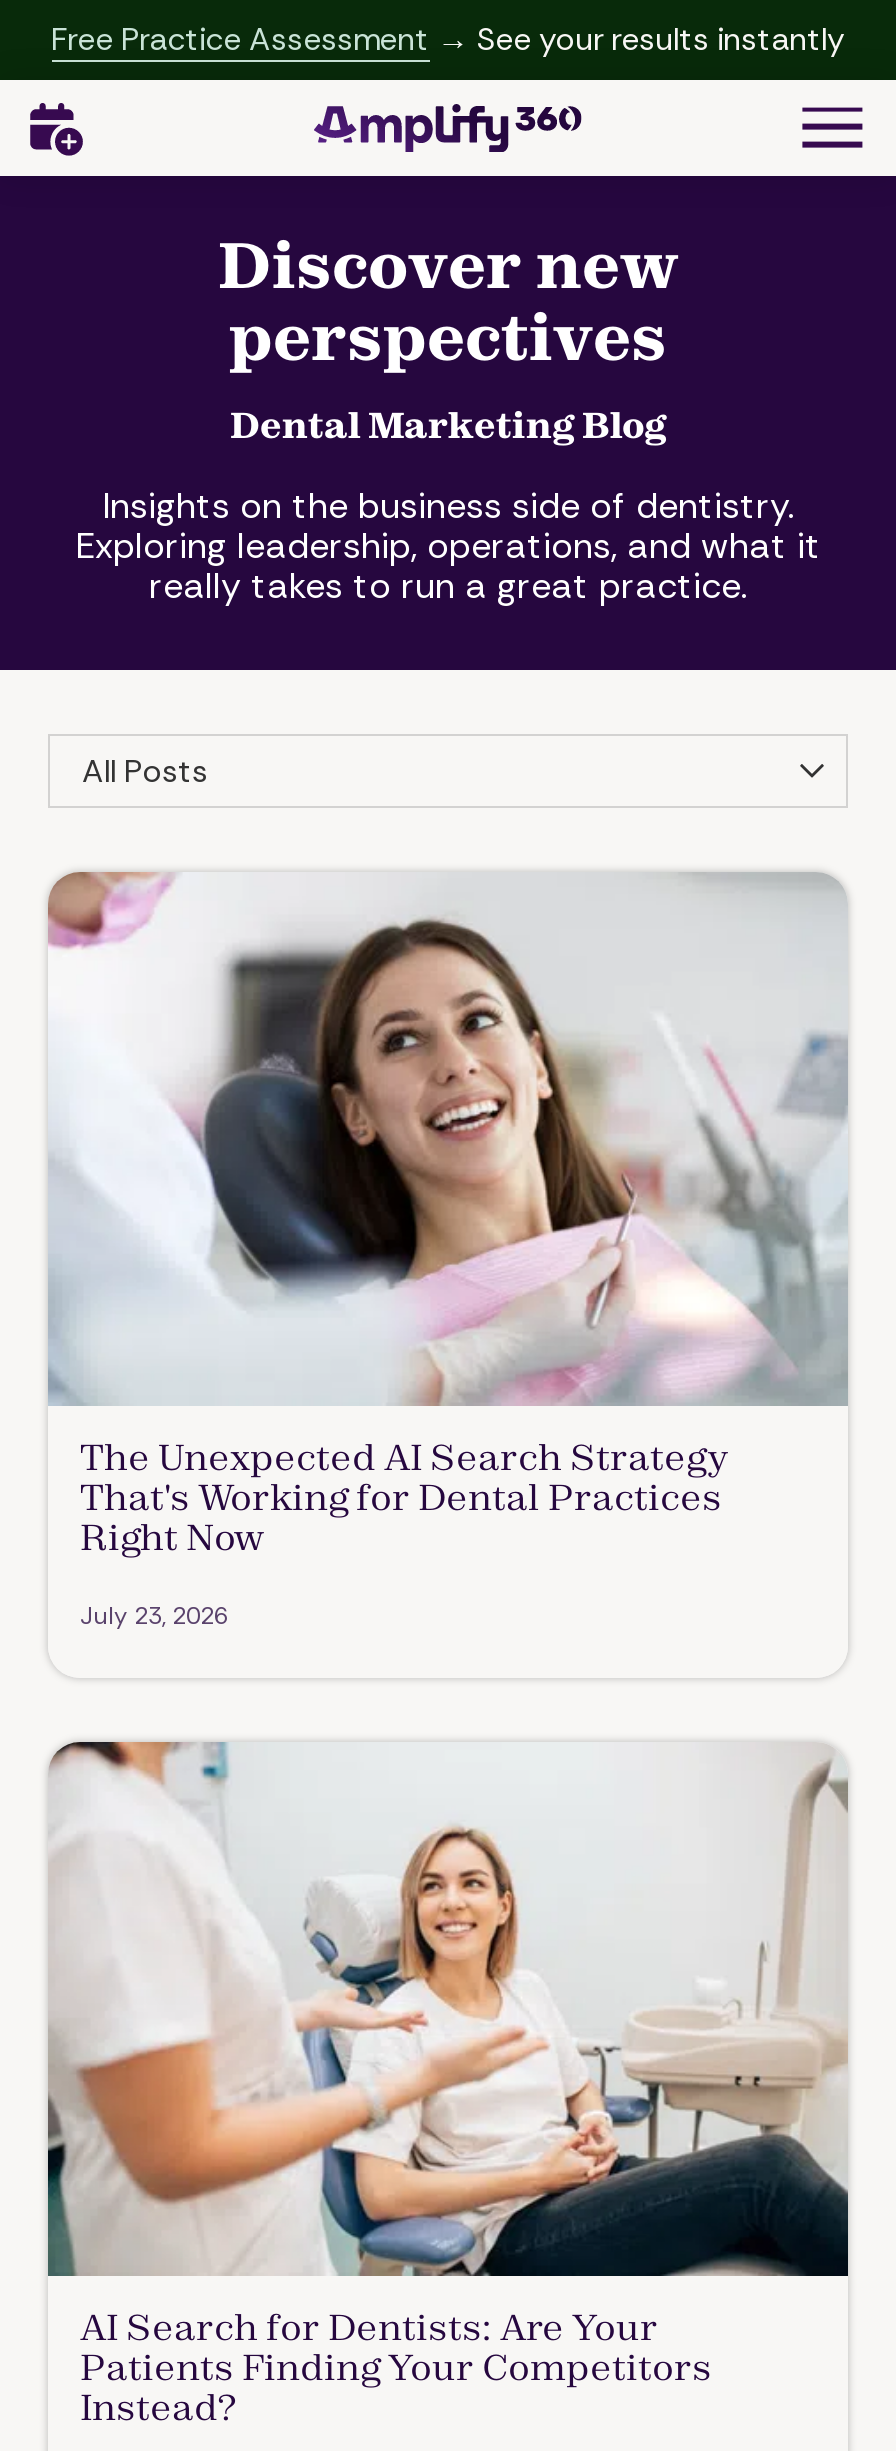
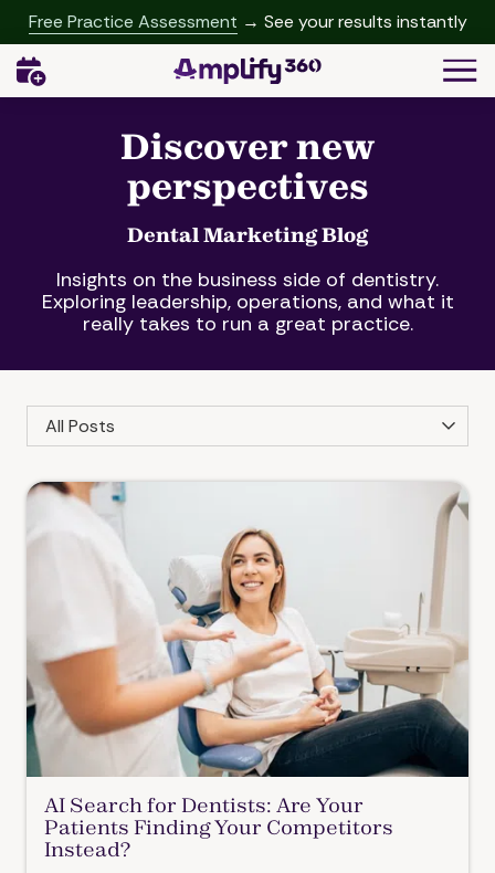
[48,870,848,1632] [image] | The Unexpected AI Search Strategy | That's Working for Dental Practices | Right Now | July 23, 2026 -> none

